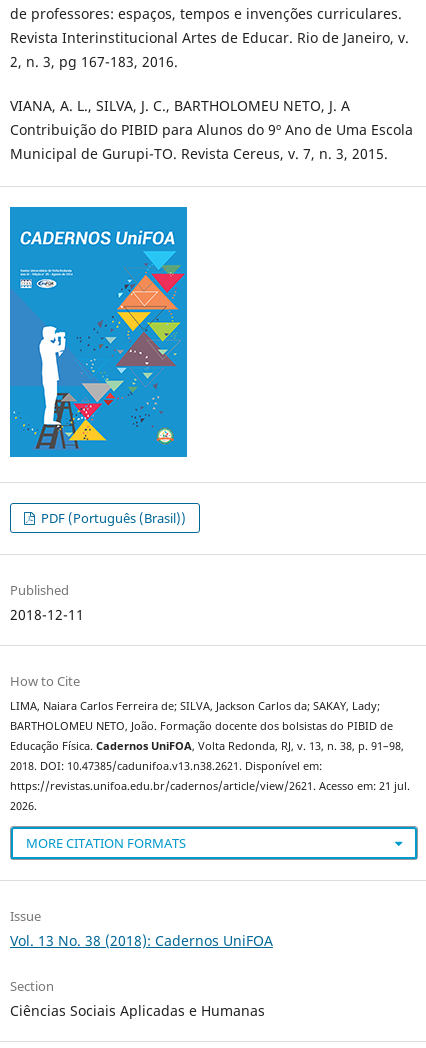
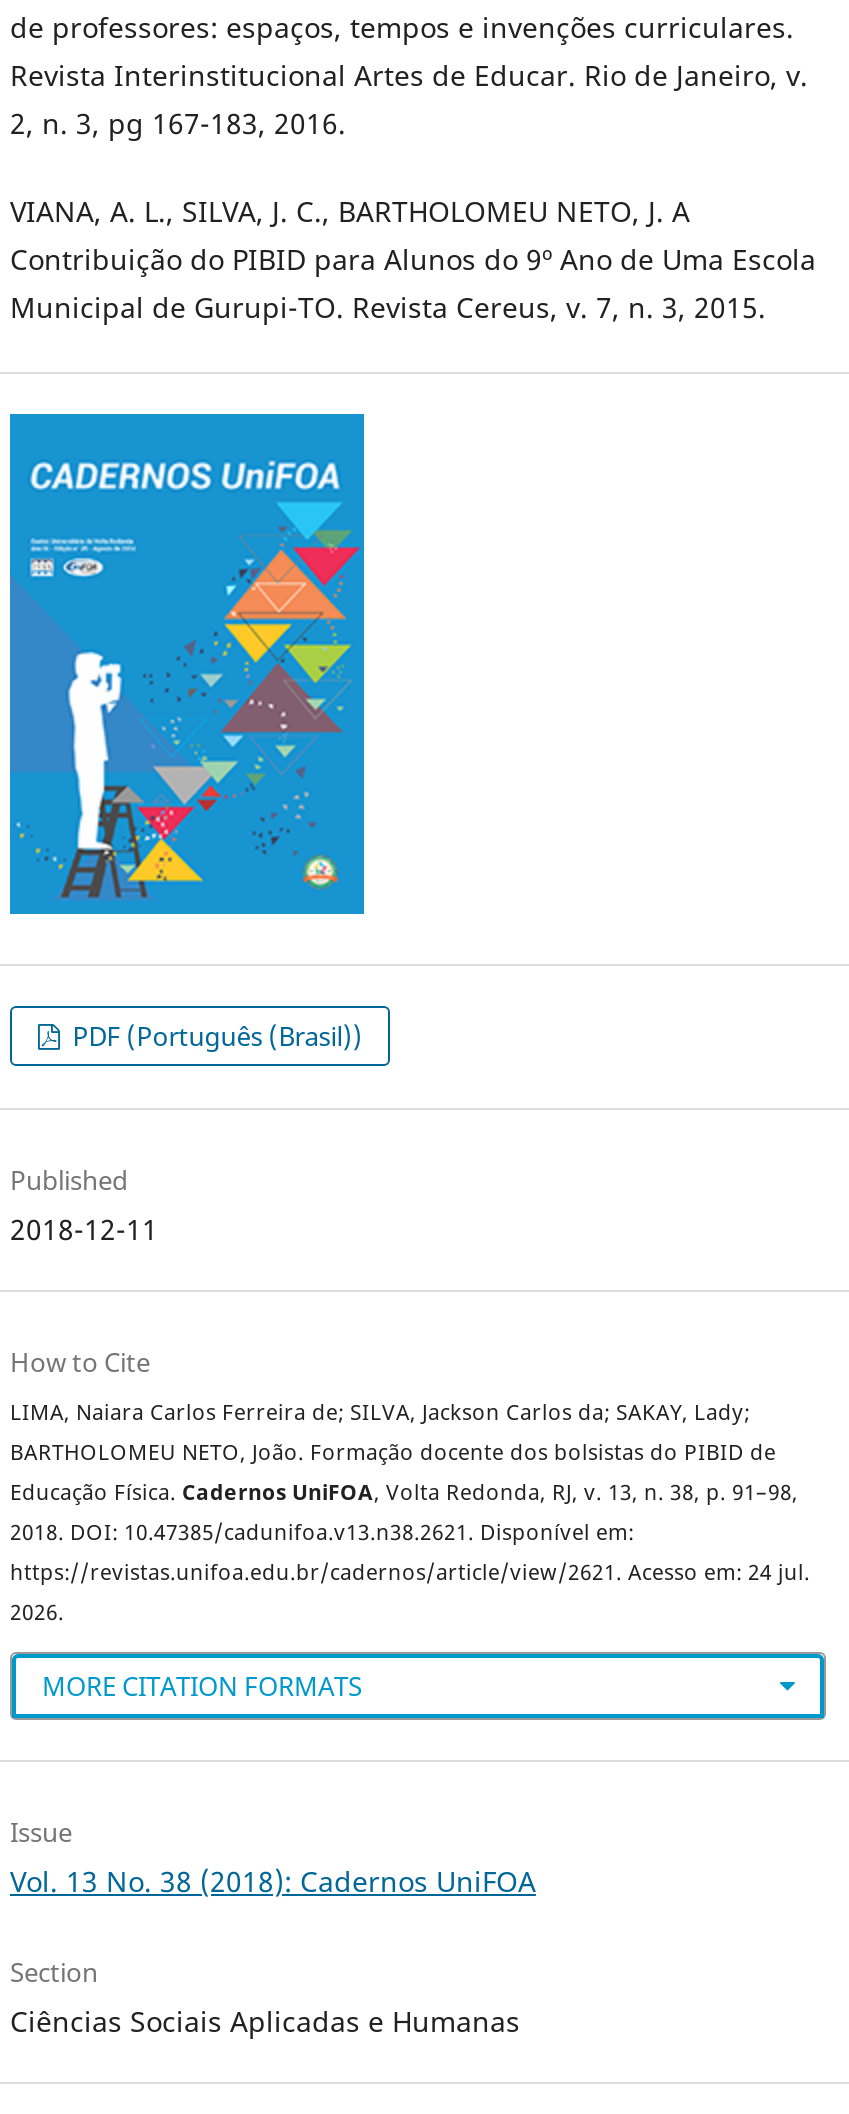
[10,778,410,792] https://revistas.unifoa.edu.br/cadernos/article/view/2621. Acesso em: 21 jul. -> [10,1557,810,1585] https://revistas.unifoa.edu.br/cadernos/article/view/2621. Acesso em: 24 jul.

